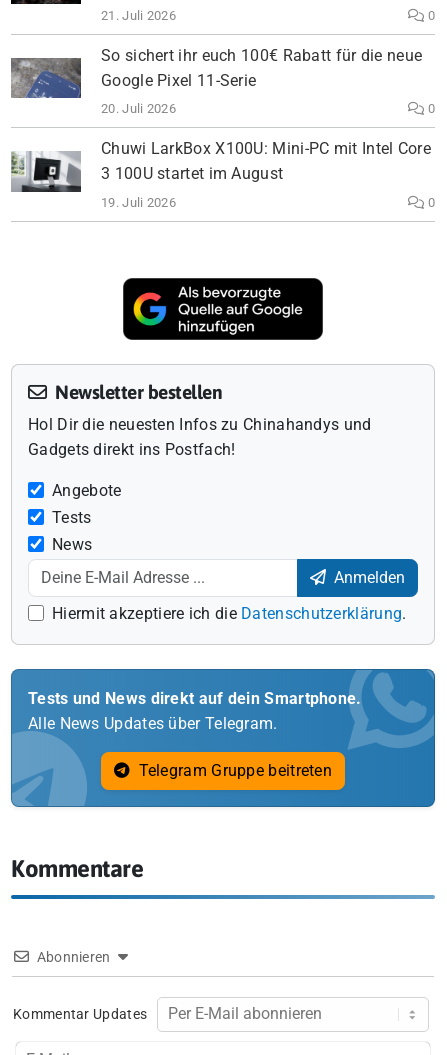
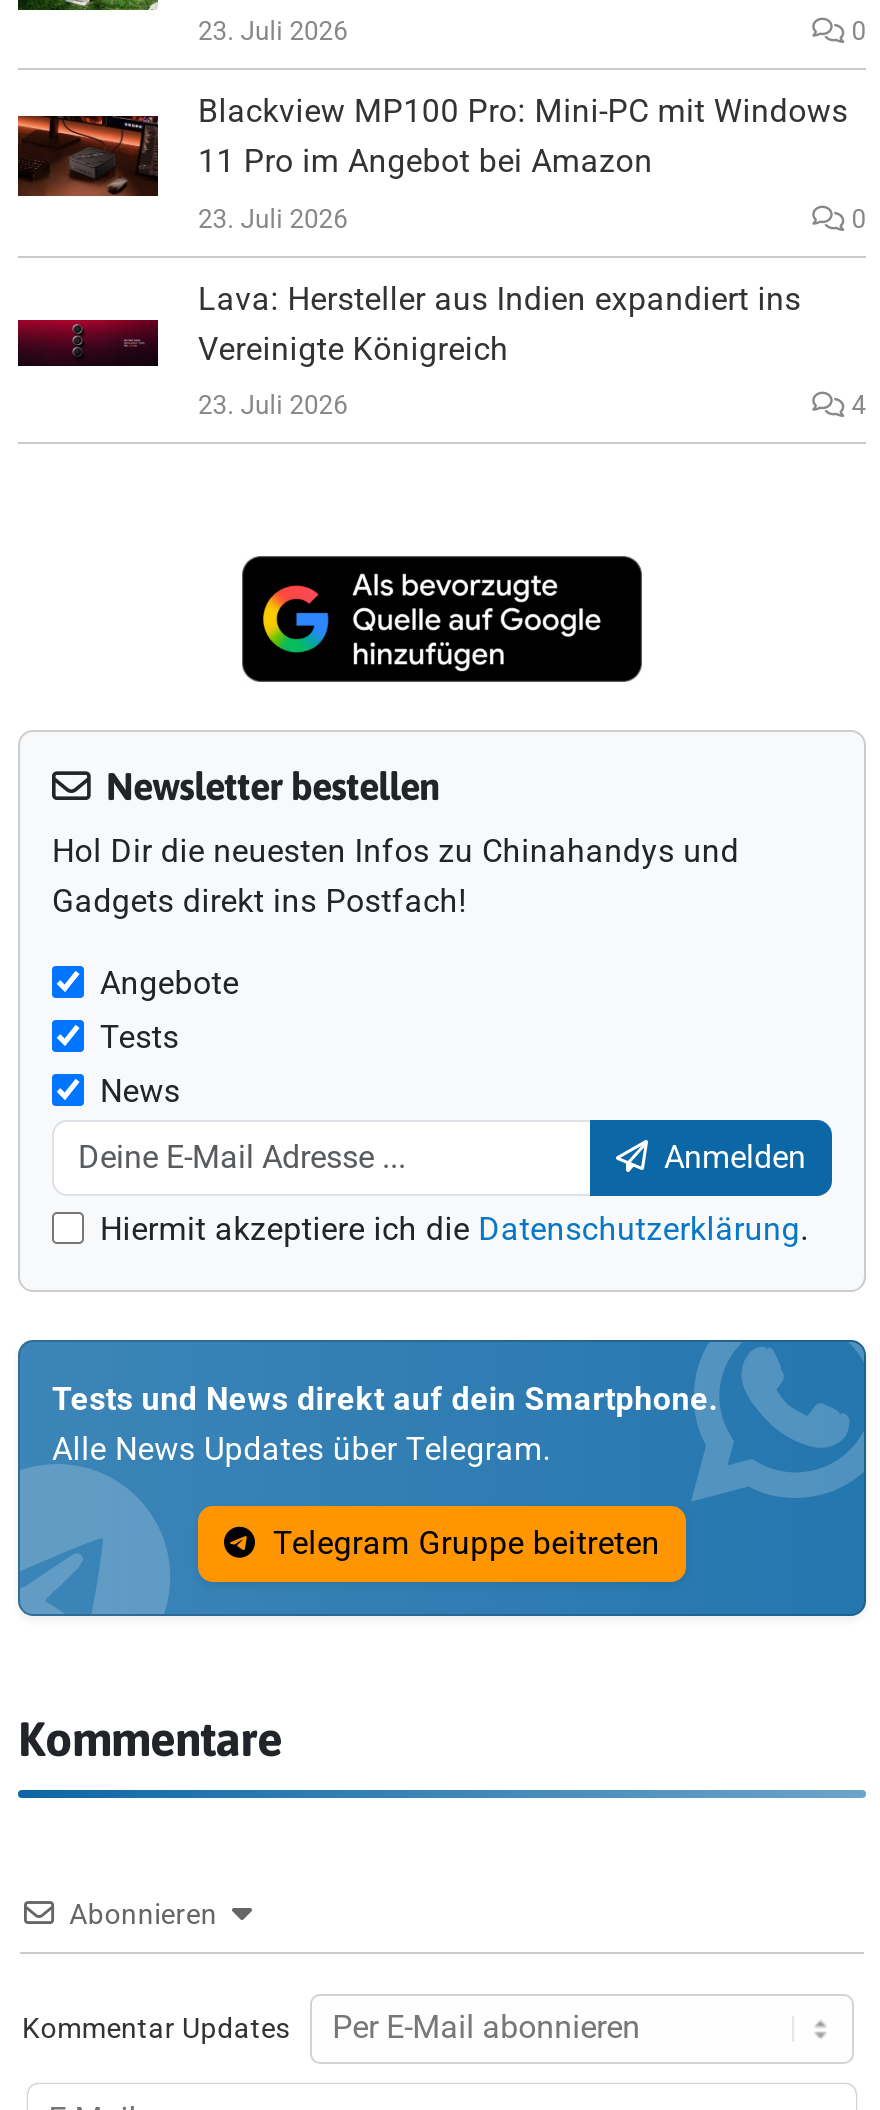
[101,8,176,23] 21. Juli 2026 -> [198,16,348,46] 23. Juli 2026
[10,46,422,99] [image] | So sichert ihr euch 100€ Rabatt für die neue | Google Pixel 11-Serie -> [16,92,848,198] [image] | Blackview MP100 Pro: Mini-PC mit Windows | 11 Pro im Angebot bei Amazon
[101,101,176,116] 20. Juli 2026 -> [198,203,348,233] 23. Juli 2026
[11,139,431,193] [image] | Chuwi LarkBox X100U: Mini-PC mit Intel Core | 3 100U startet im August -> [16,279,801,384] [image] | Lava: Hersteller aus Indien expandiert ins | Vereinigte Königreich
[101,195,435,210] 19. Juli 2026 | 0 -> [198,389,866,419] 23. Juli 2026 | 4

